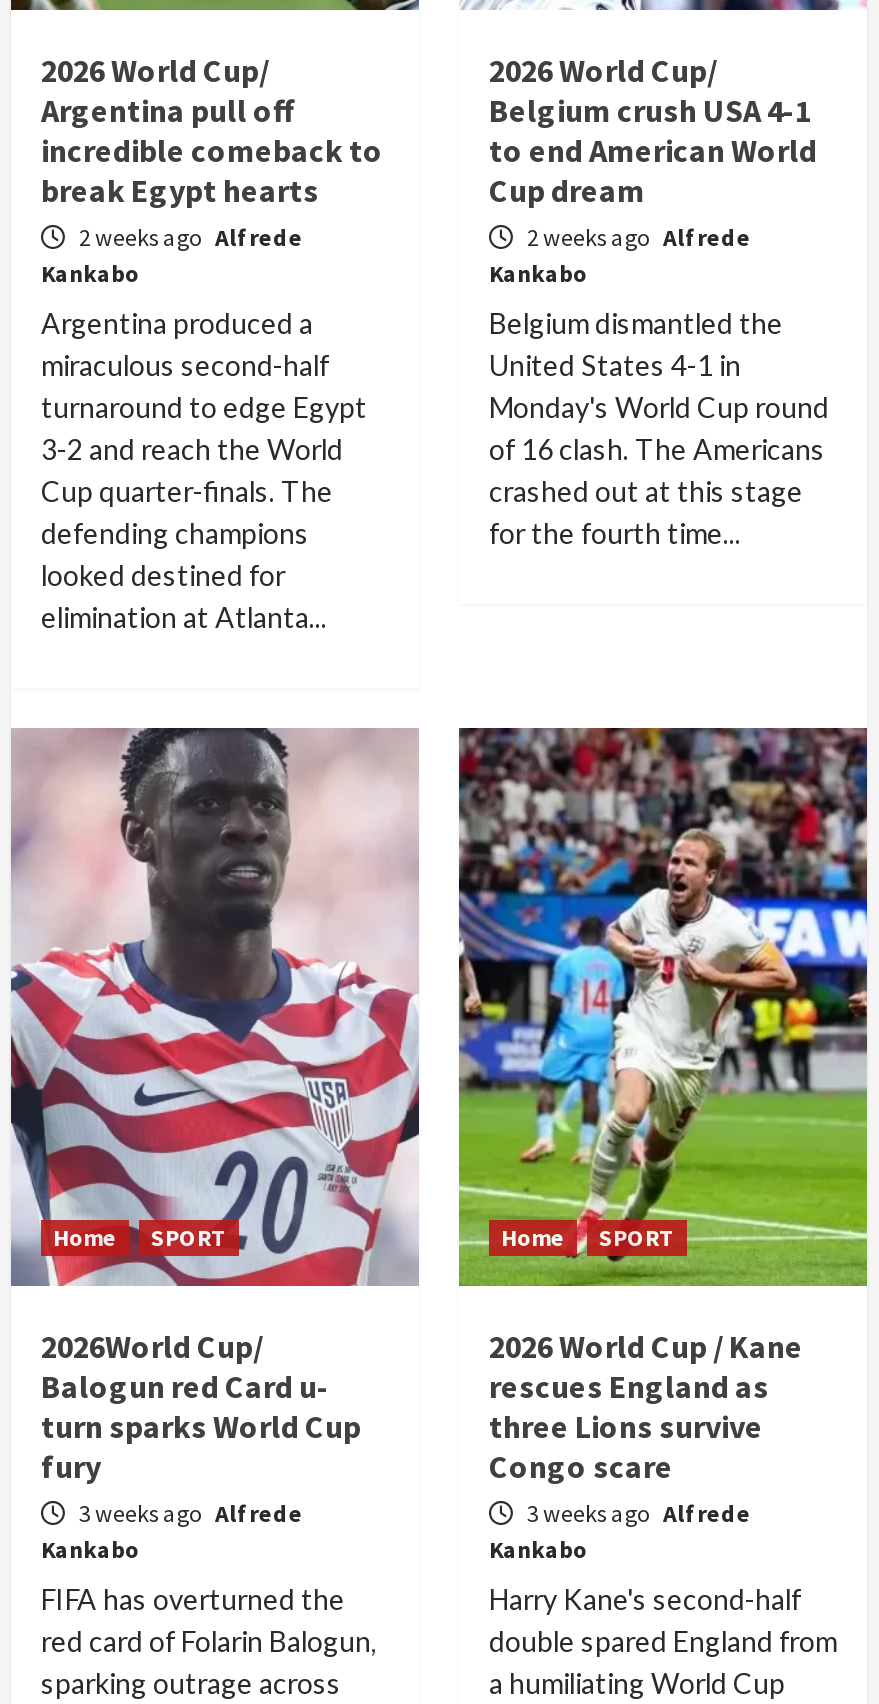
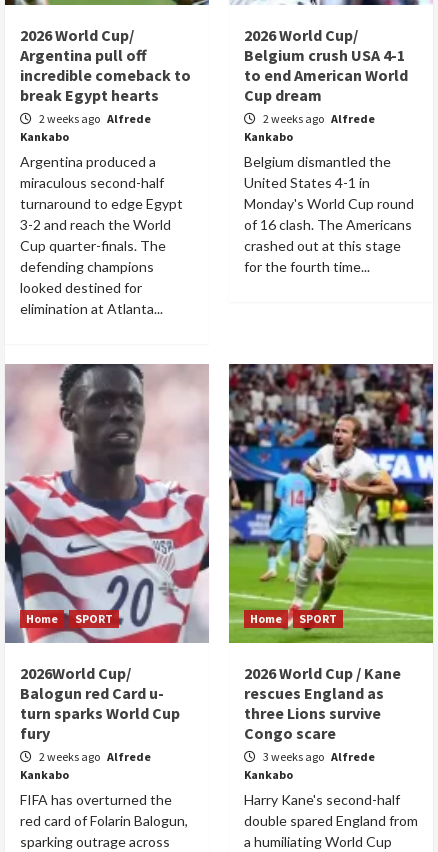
[79,1497,303,1527] 3 weeks ago Alfrede -> [39,749,151,764] 2 weeks ago Alfrede

